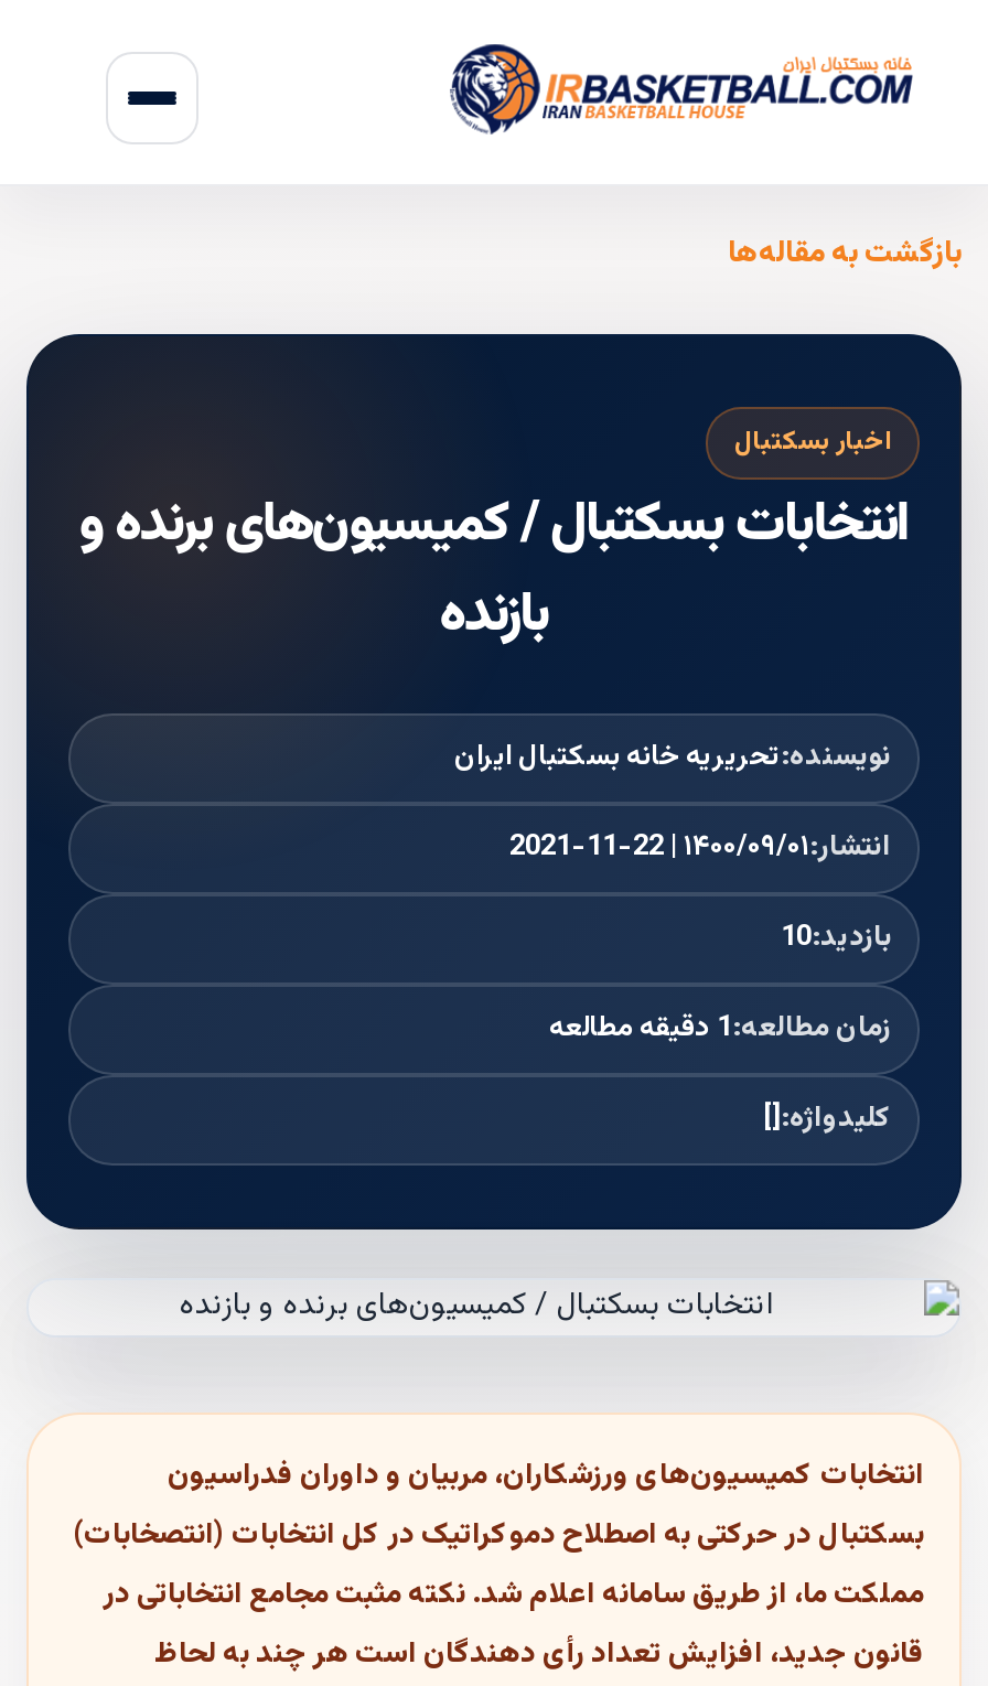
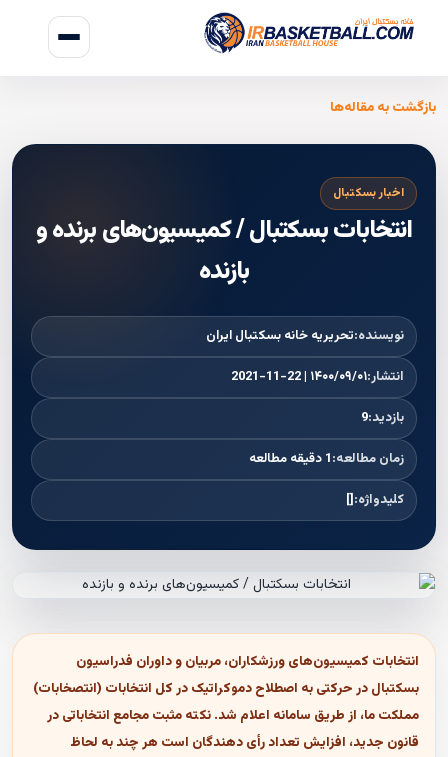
[781,916,891,960] بازدید:10 -> [361,408,404,428] بازدید:9

